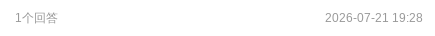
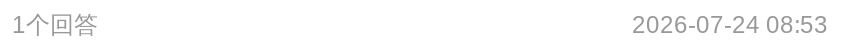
[325,11,423,25] 2026-07-21 19:28 -> [632,11,828,39] 2026-07-24 08:53

